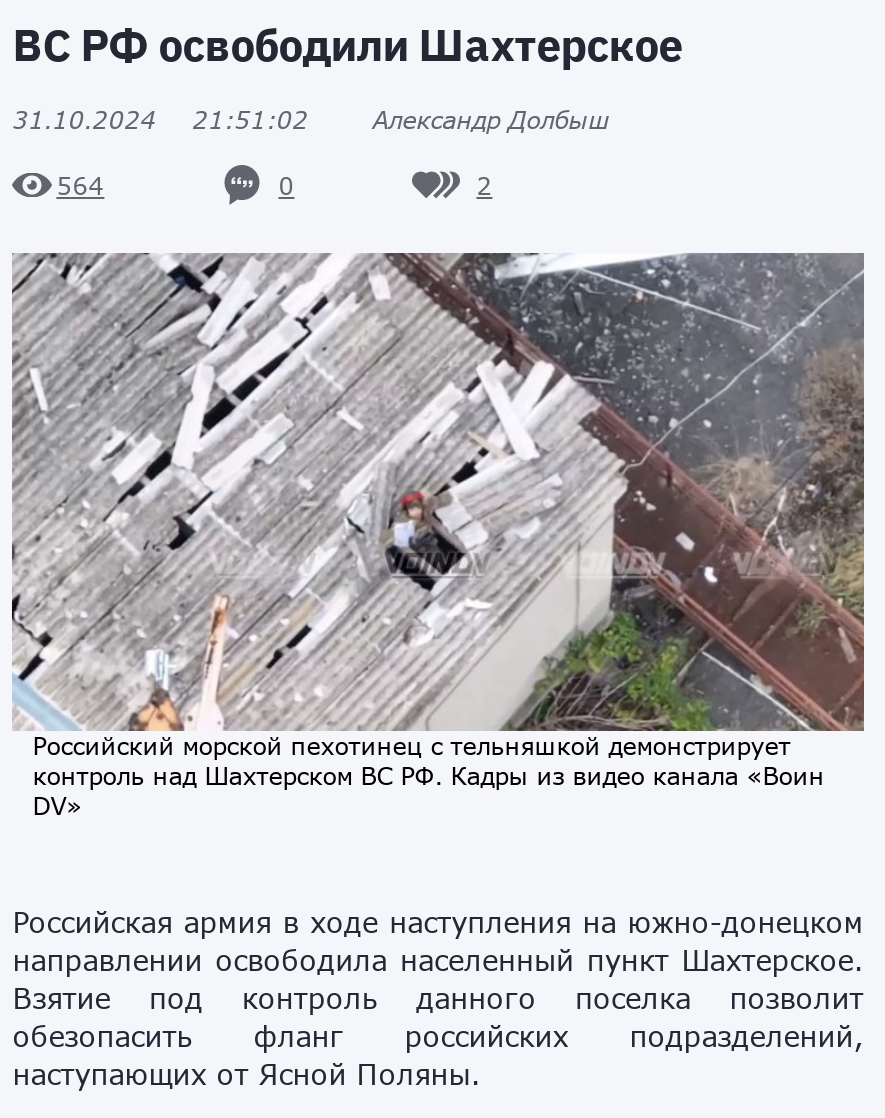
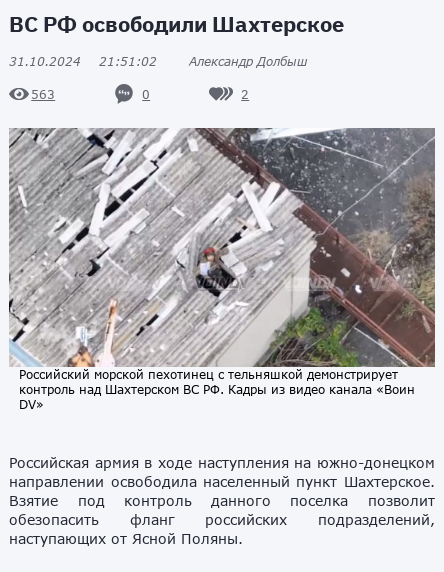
[56,171,104,201] 564 -> [31,87,55,102] 563

